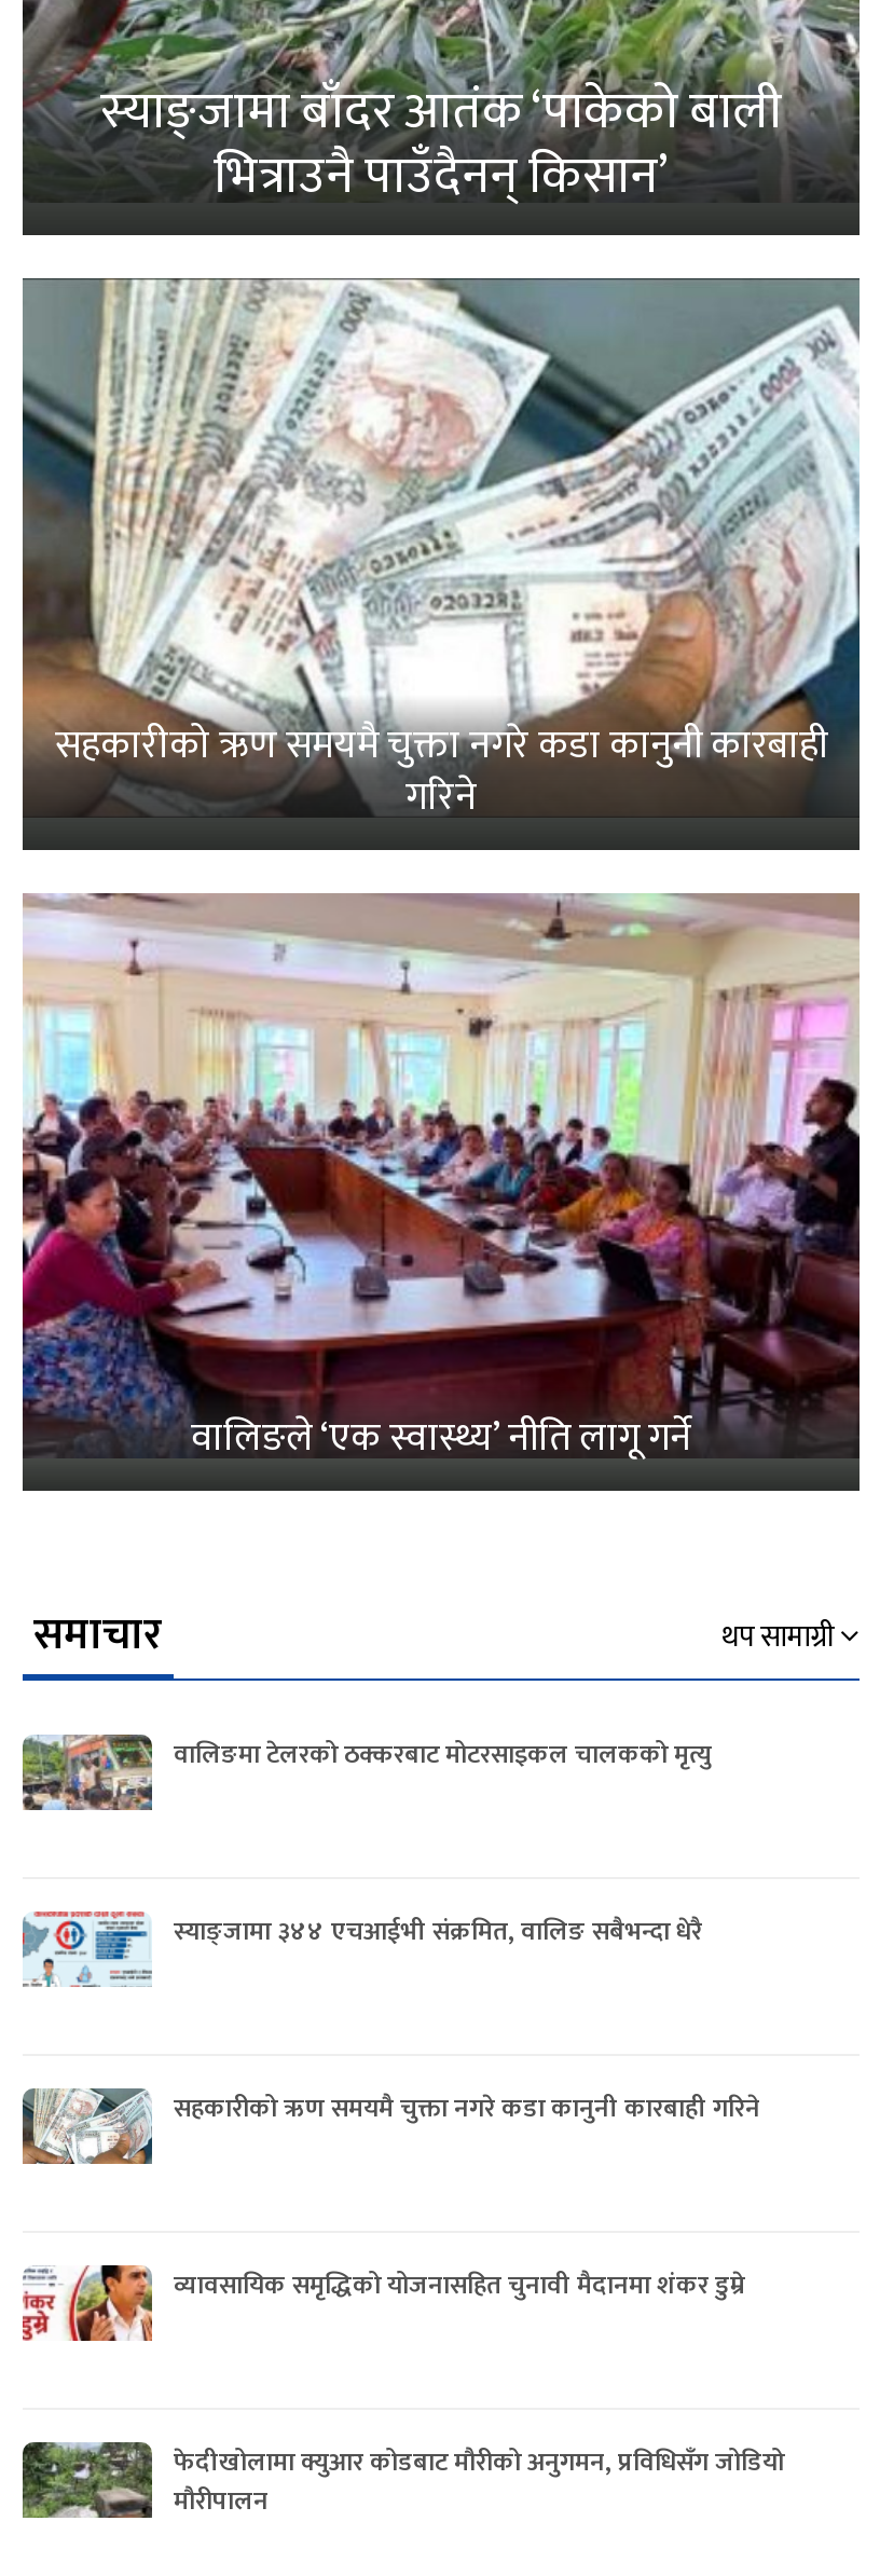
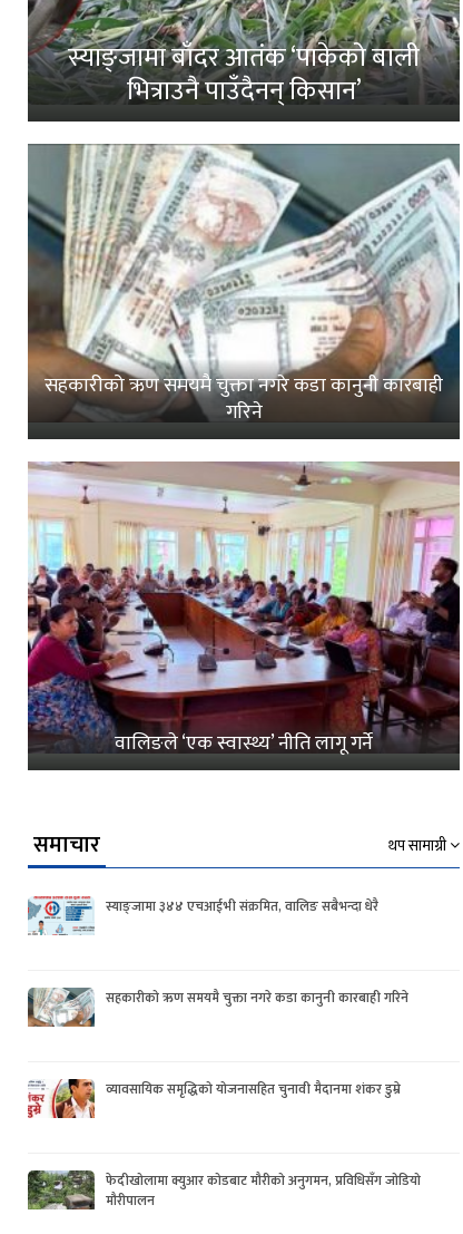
[20,1732,711,1812] [image] | वालिङमा टेलरको ठक्करबाट मोटरसाइकल चालकको मृत्यु -> none

